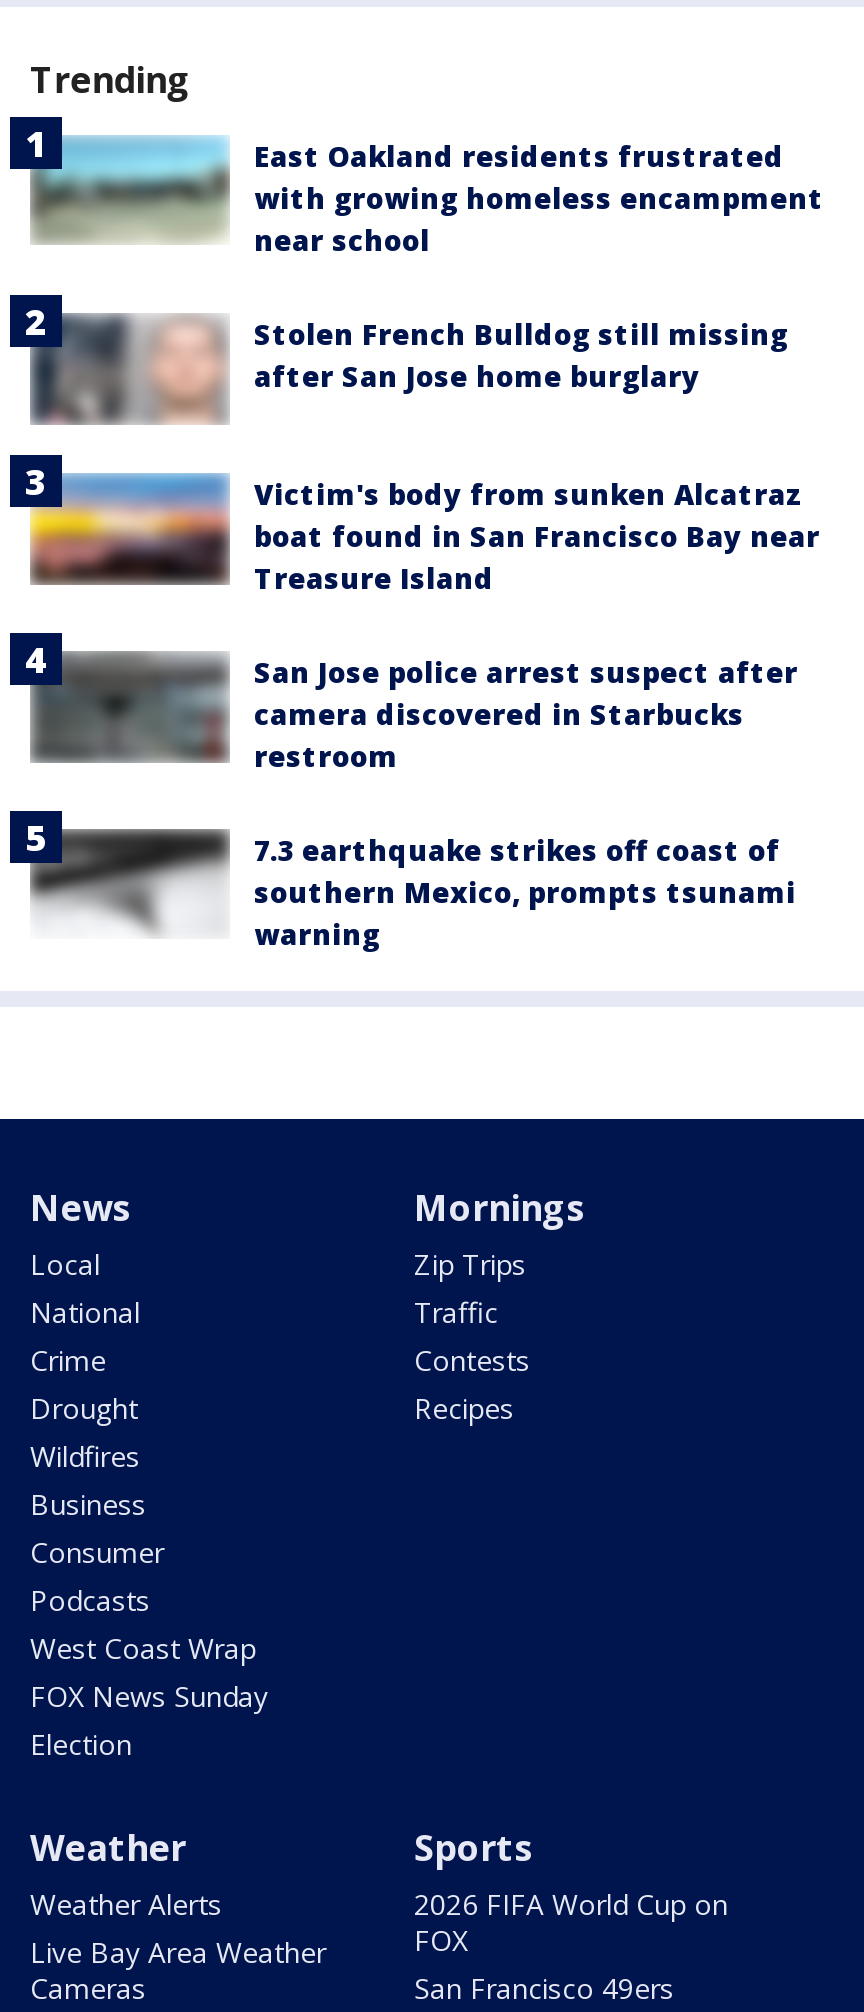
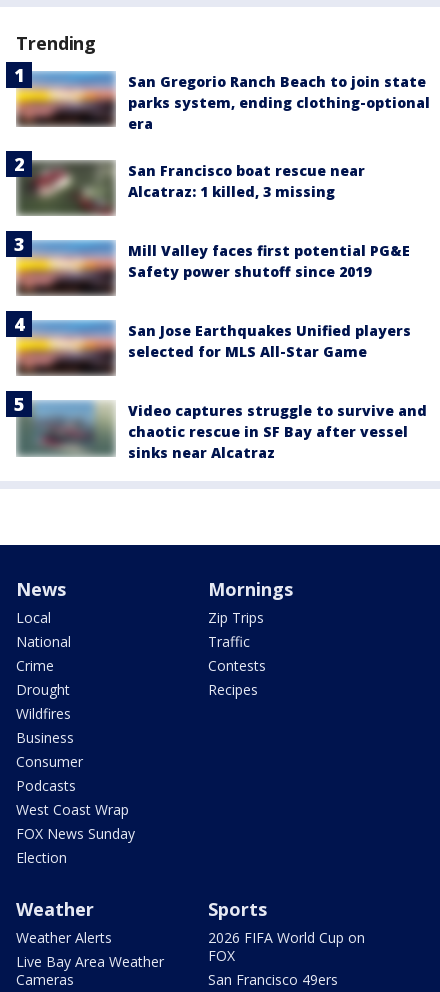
[30,136,824,258] [image] | East Oakland residents frustrated | with growing homeless encampment | near school -> [16,72,430,133] [image] | San Gregorio Ranch Beach to join state | parks system, ending clothing-optional | era
[36,309,788,423] [image] | Stolen French Bulldog still missing | after San Jose home burglary -> [28,160,365,216] [image] | San Francisco boat rescue near | Alcatraz: 1 killed, 3 missing
[254,475,820,597] Victim's body from sunken Alcatraz | boat found in San Francisco Bay near | Treasure Island -> [128,241,410,281] Mill Valley faces first potential PG&E | Safety power shutoff since 2019
[10,615,798,781] [image] | San Jose police arrest suspect after | camera discovered in Starbucks | restroom -> [6,310,411,377] [image] | San Jose Earthquakes Unified players | selected for MLS All-Star Game
[34,829,796,953] [image] | 7.3 earthquake strikes off coast of | southern Mexico, prompts tsunami | warning -> [18,400,427,462] [image] | Video captures struggle to survive and | chaotic rescue in SF Bay after vessel | sinks near Alcatraz

